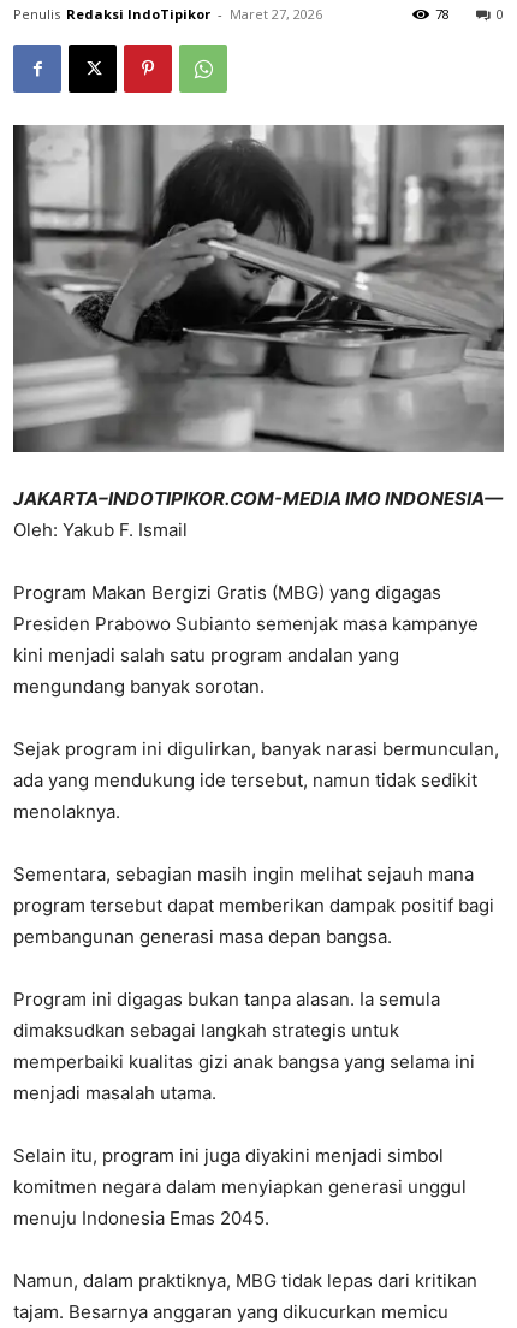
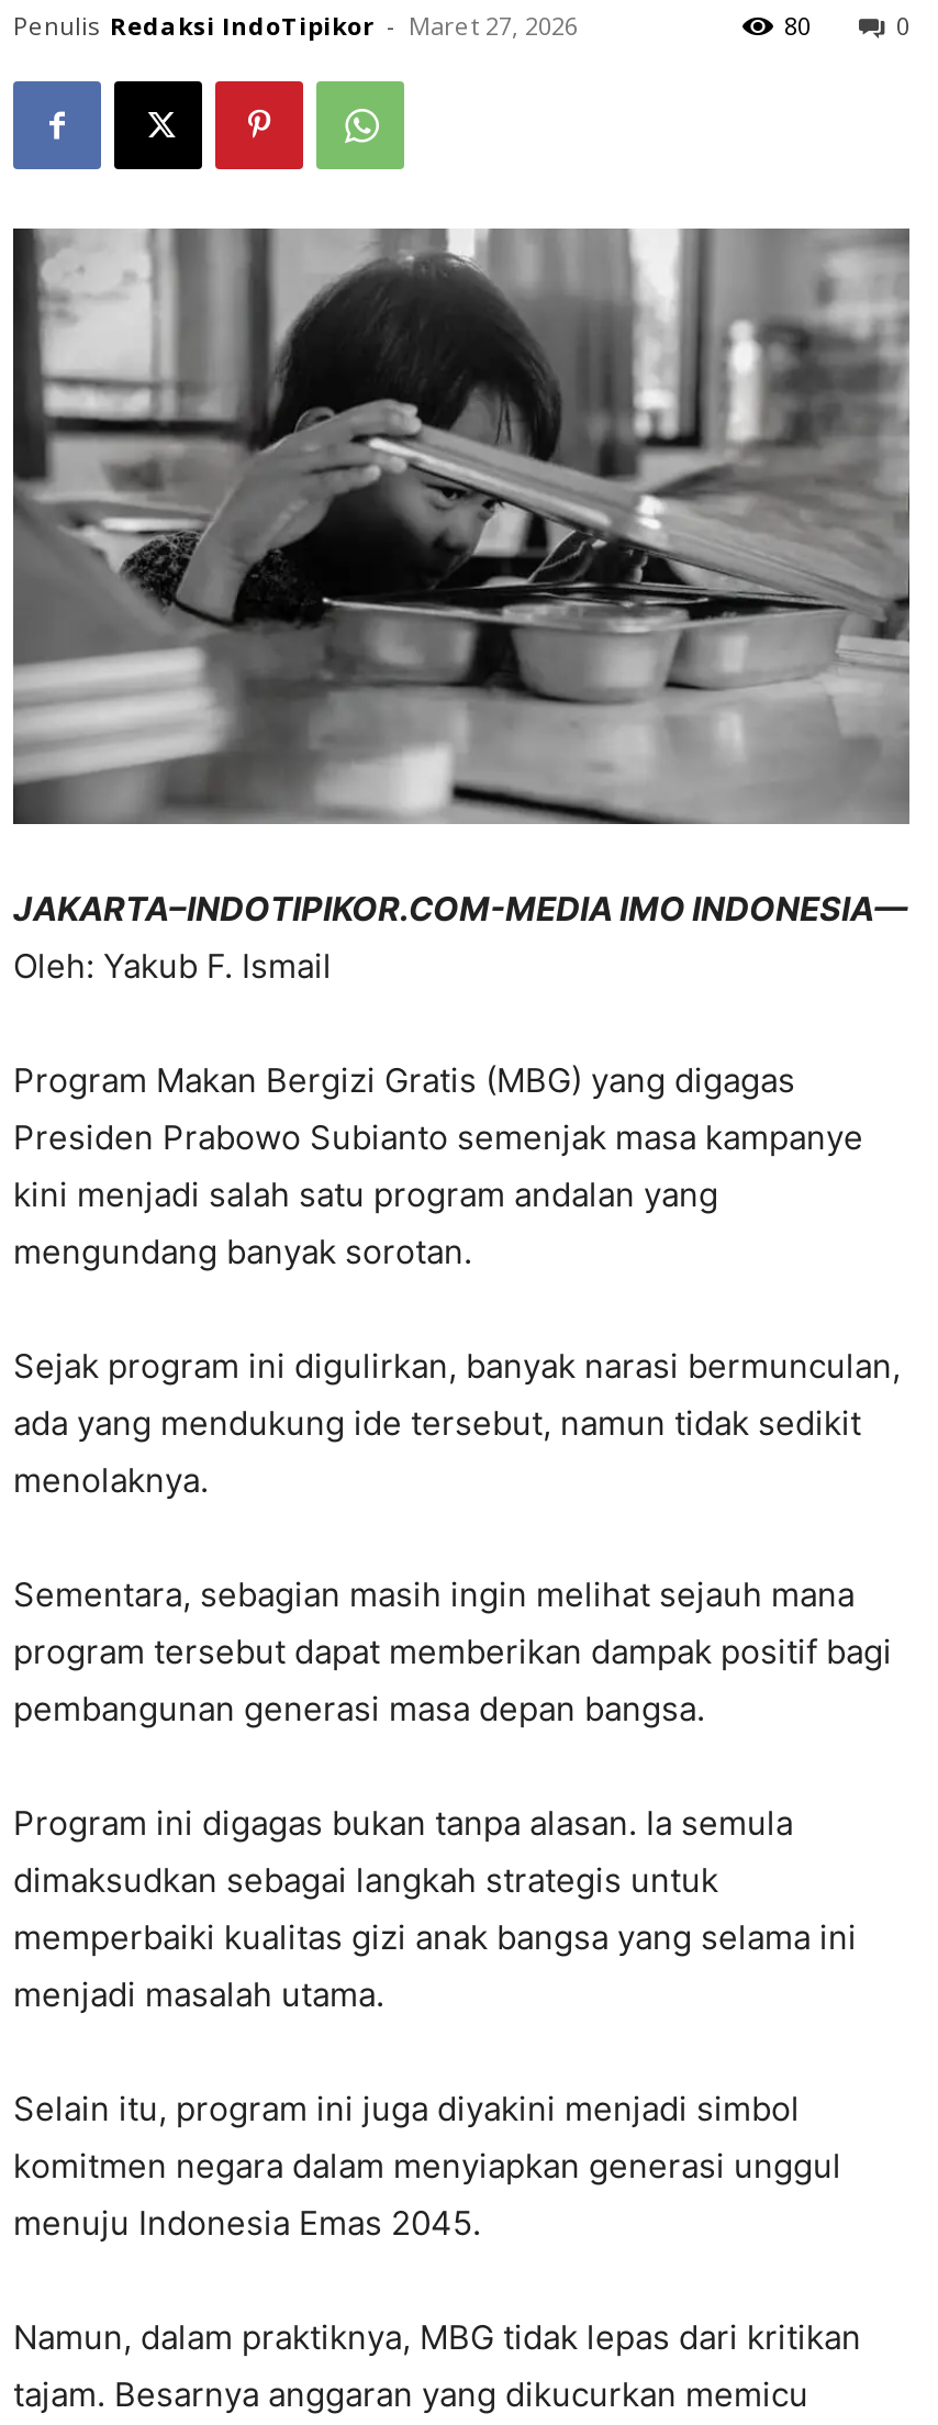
[435,5,450,23] 78 -> [784,9,811,42] 80

